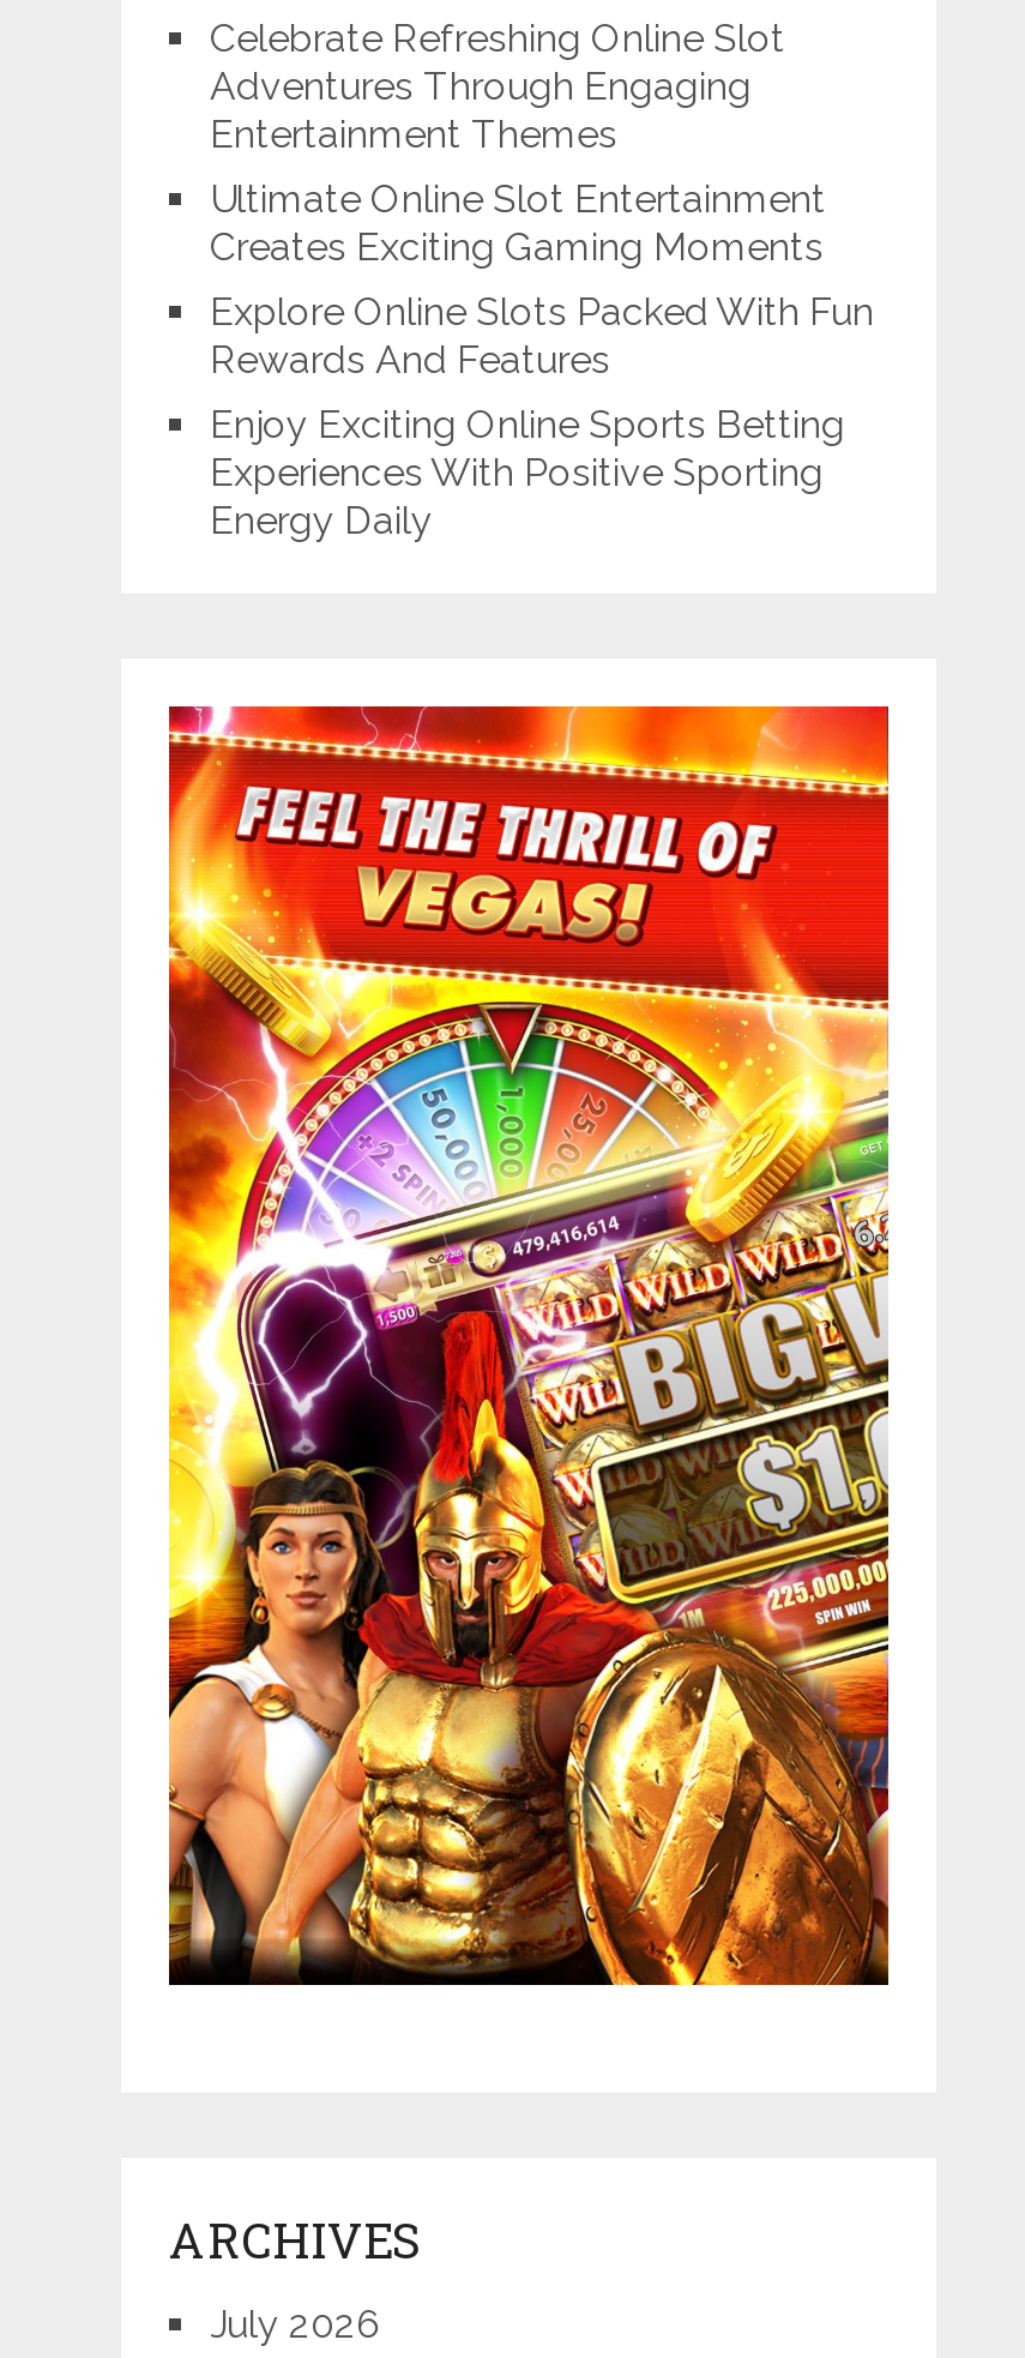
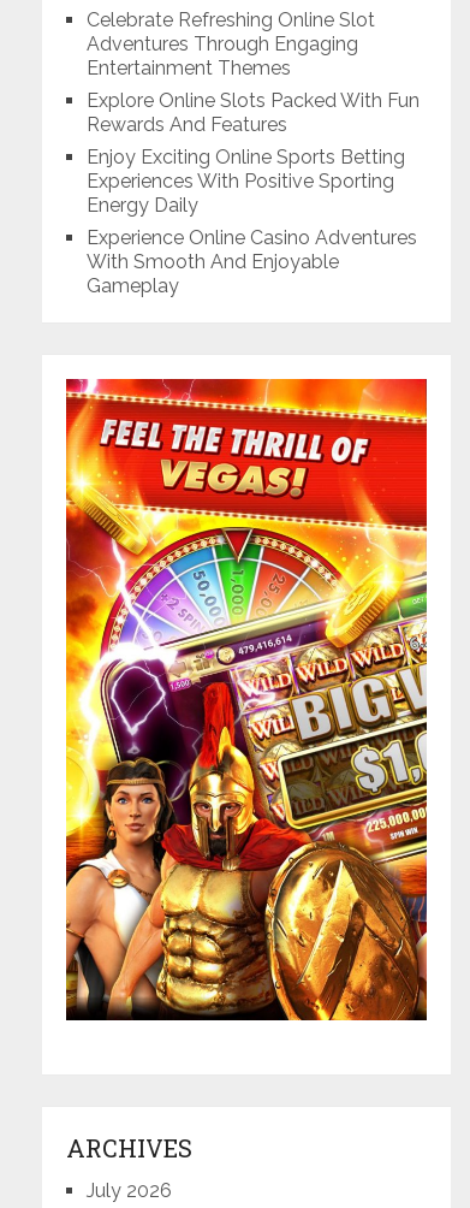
[210,175,826,269] Ultimate Online Slot Entertainment | Creates Exciting Gaming Moments -> none
moved [210,288,874,542] -> [87,89,420,216]: Explore Online Slots Packed With Fun | Rewards And Features | Enjoy Exciting Online Sports Betting | Experiences With Positive Sporting | Energy Daily
none -> [87,226,417,297] Experience Online Casino Adventures | With Smooth And Enjoyable | Gameplay

